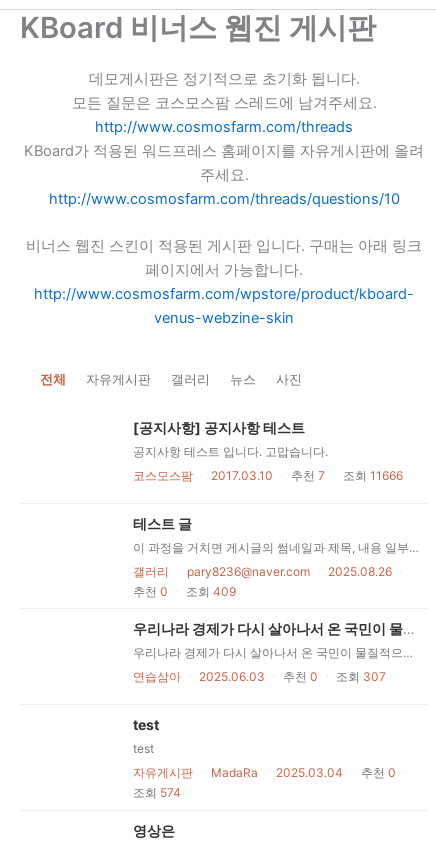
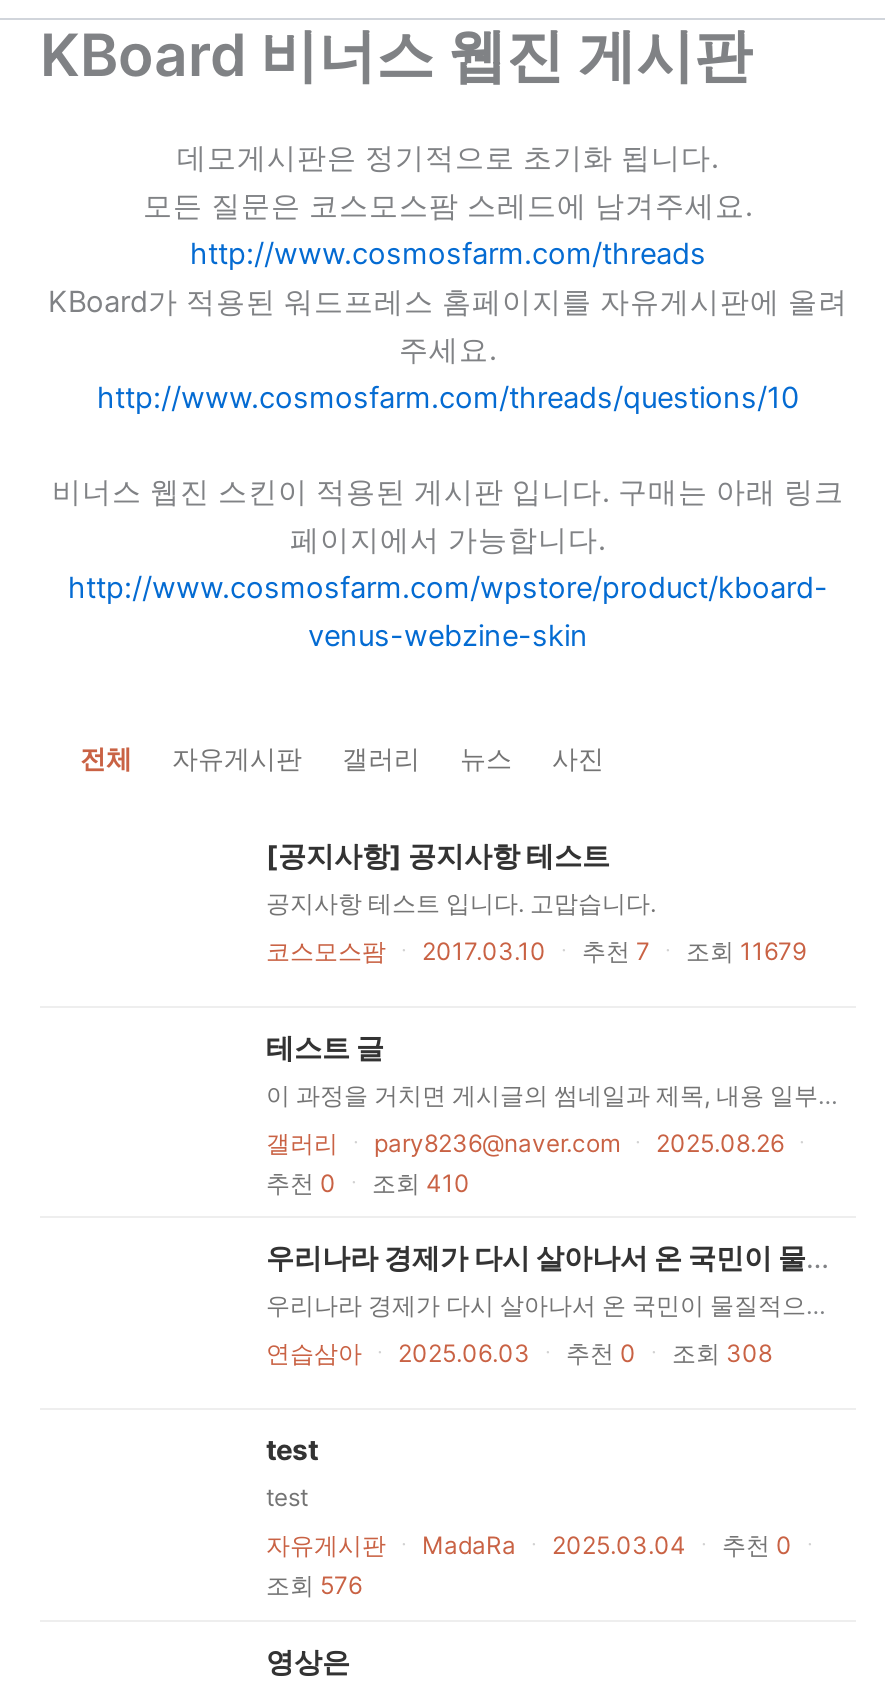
[133,468,403,483] 코스모스팜 ㆍ 2017.03.10 ㆍ 추천 7 ㆍ 조회 11666 -> [266,936,806,966] 코스모스팜 ㆍ 2017.03.10 ㆍ 추천 7 ㆍ 조회 11679
[133,584,236,599] 추천 0 ㆍ 조회 409 -> [266,1168,470,1198] 추천 0 ㆍ 조회 410
[133,669,386,684] 연습삼아 ㆍ 2025.06.03 ㆍ 추천 0 ㆍ 조회 307 -> [266,1339,772,1369] 연습삼아 ㆍ 2025.06.03 ㆍ 추천 0 ㆍ 조회 308
[133,785,181,800] 조회 574 -> [266,1571,362,1601] 조회 576

